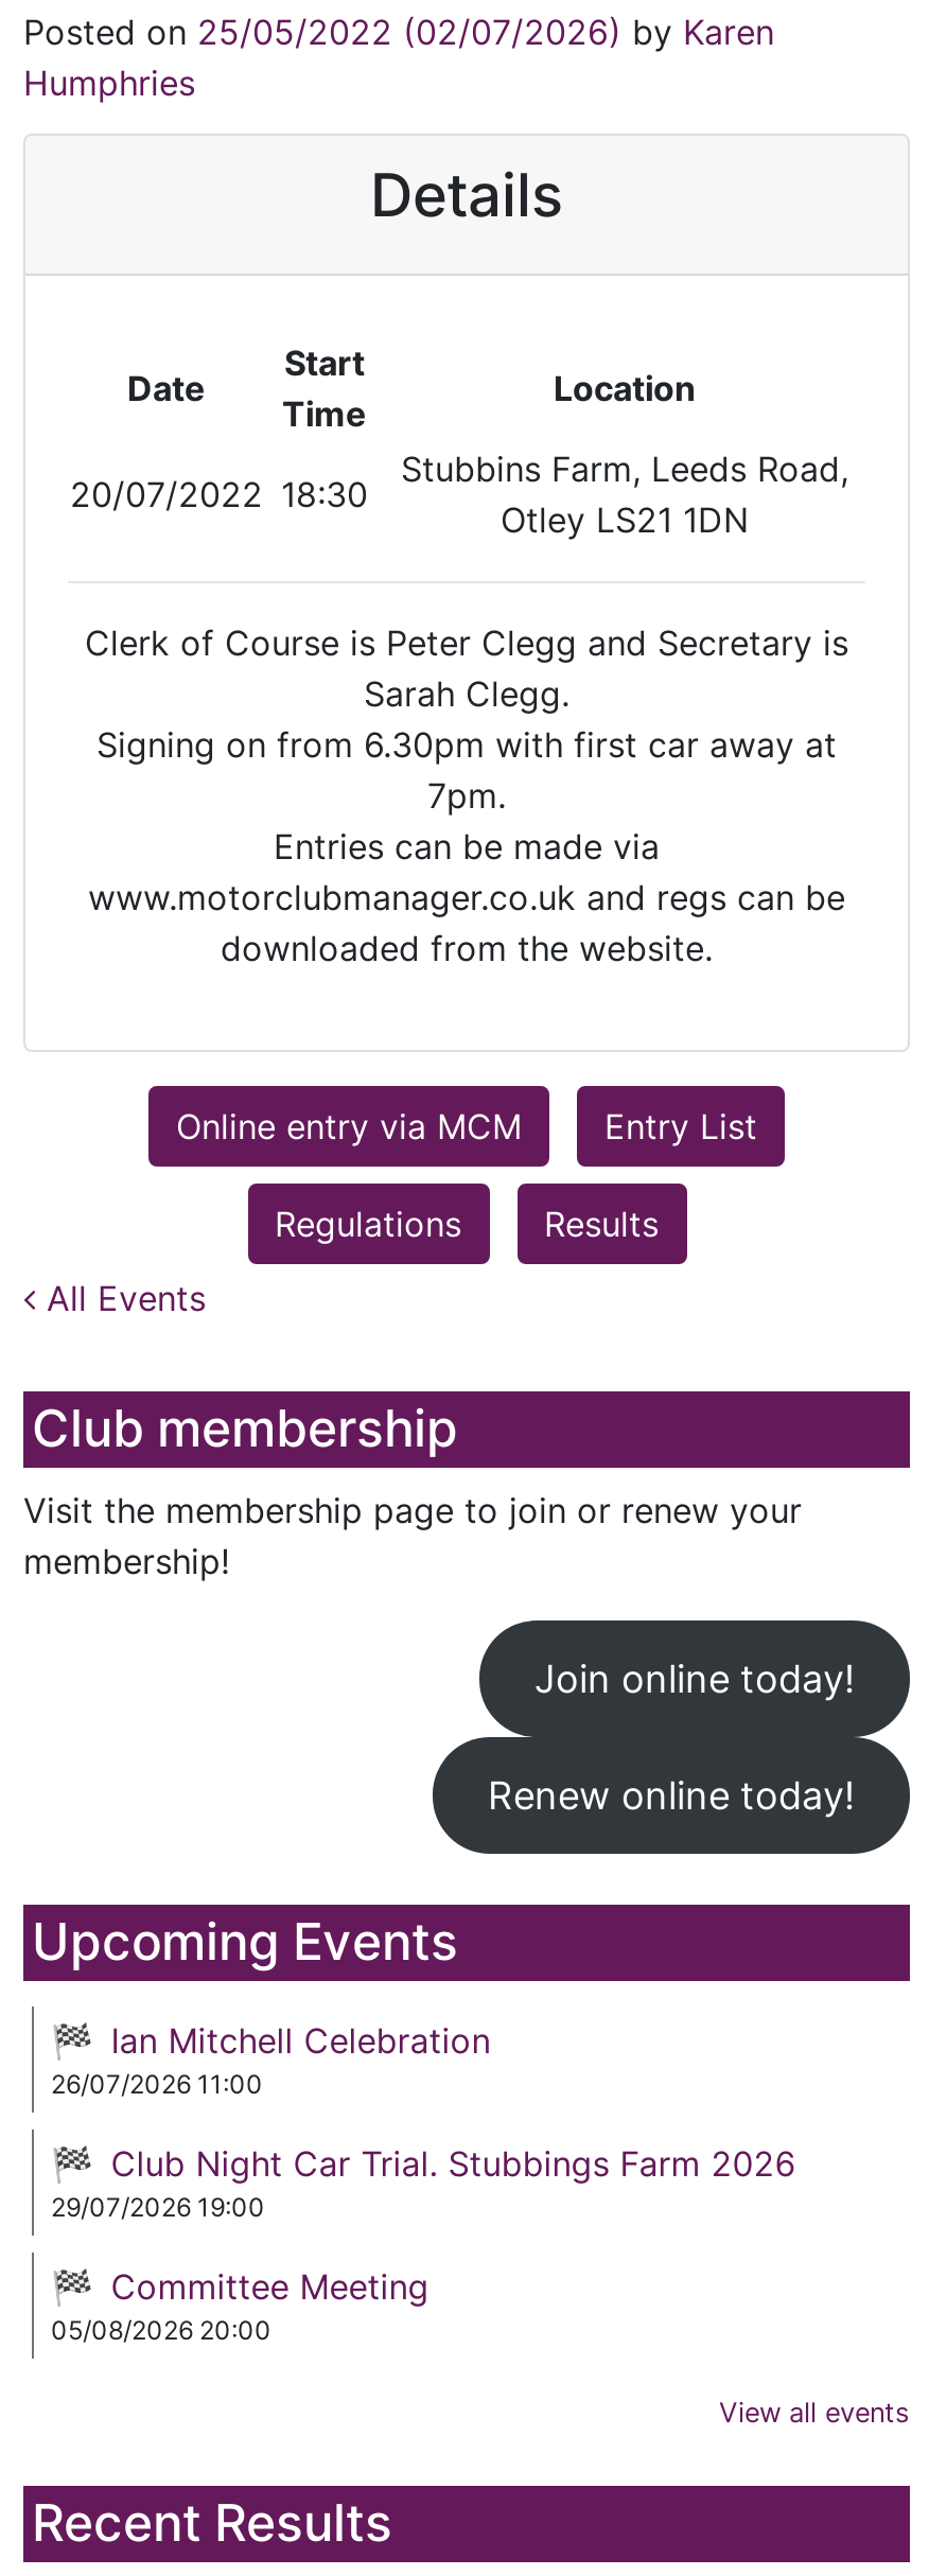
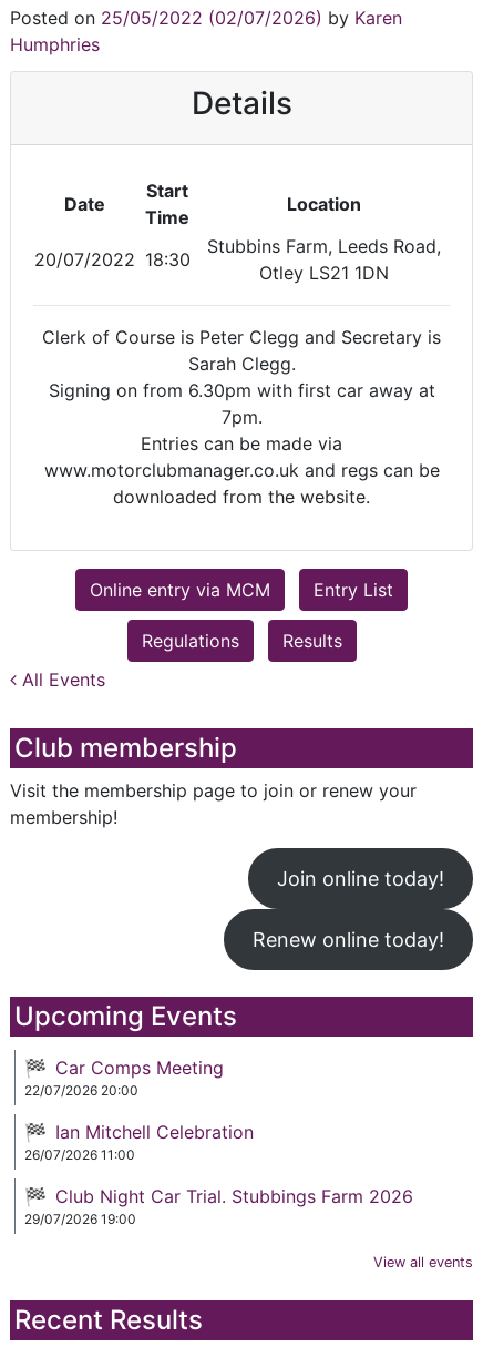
none -> [24,1056,224,1098] Car Comps Meeting | 22/07/2026 20:00
moved [51,2019,796,2222] -> [24,1121,413,1227]: Ian Mitchell Celebration | 26/07/2026 11:00 | Club Night Car Trial. Stubbings Farm 2026 | 29/07/2026 19:00
[51,2265,429,2345] Committee Meeting | 05/08/2026 20:00 -> none

